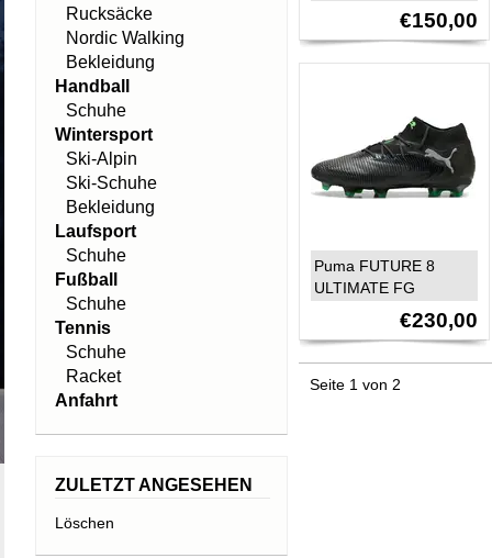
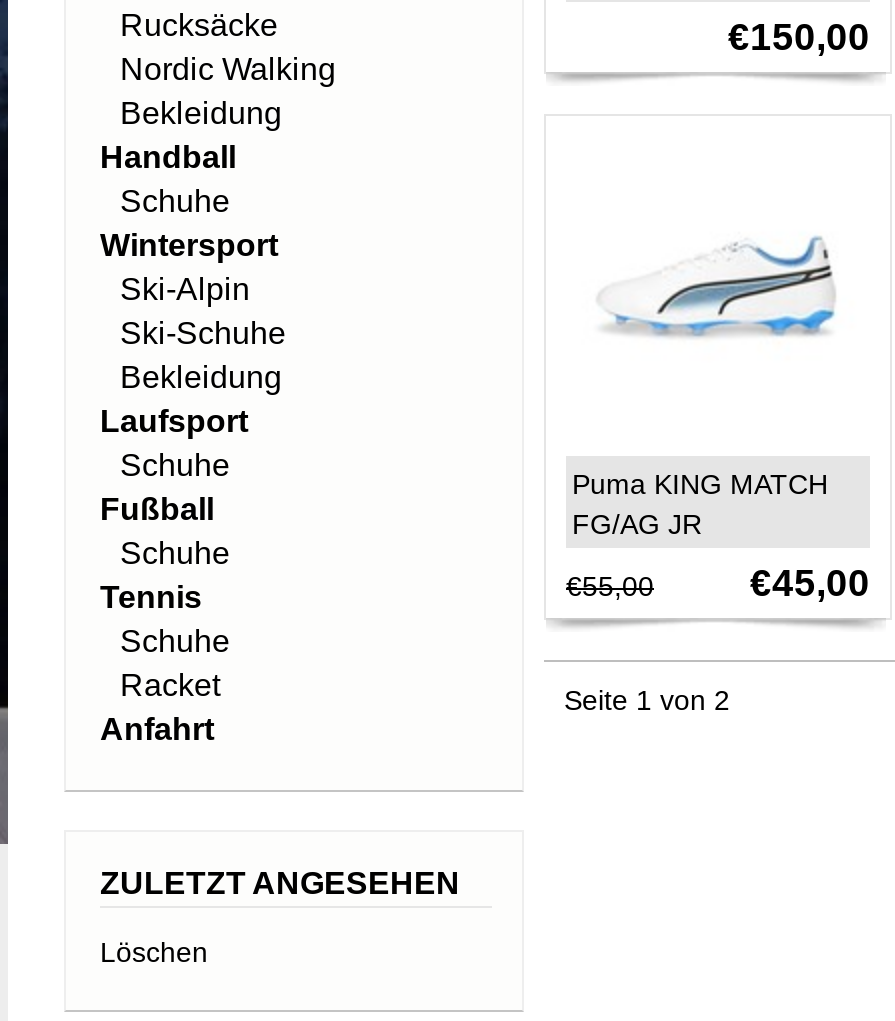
[310,115,477,200] [image] -> [566,212,866,362] [image]
[314,257,435,297] Puma FUTURE 8 | ULTIMATE FG -> [572,468,828,540] Puma KING MATCH | FG/AG JR
[400,309,478,332] €230,00 -> [566,562,870,604] €55,00 | €45,00

